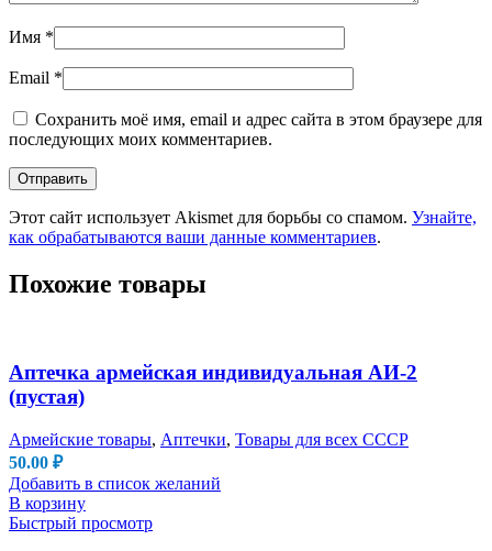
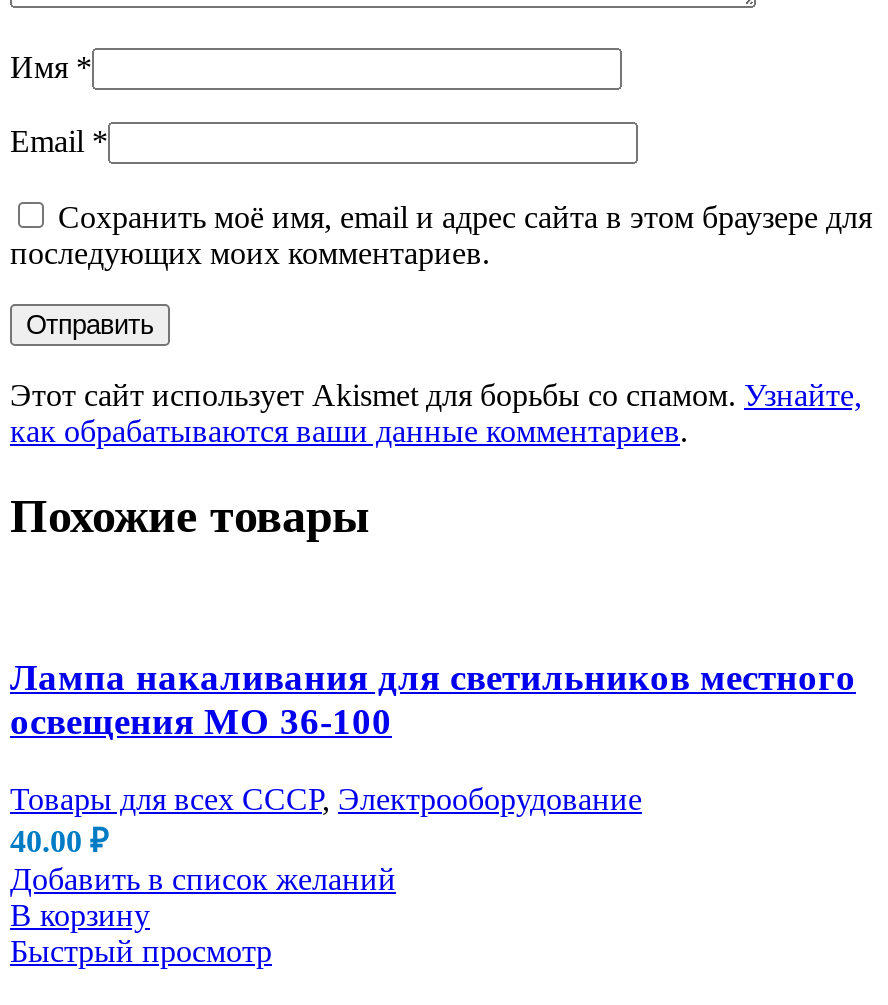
[9,361,417,408] Аптечка армейская индивидуальная АИ-2 | (пустая) -> [10,656,856,742] Лампа накаливания для светильников местного | освещения МО 36-100
[9,430,409,472] Армейские товары, Аптечки, Товары для всех СССР | 50.00 ₽ -> [10,782,642,858] Товары для всех СССР, Электрооборудование | 40.00 ₽

